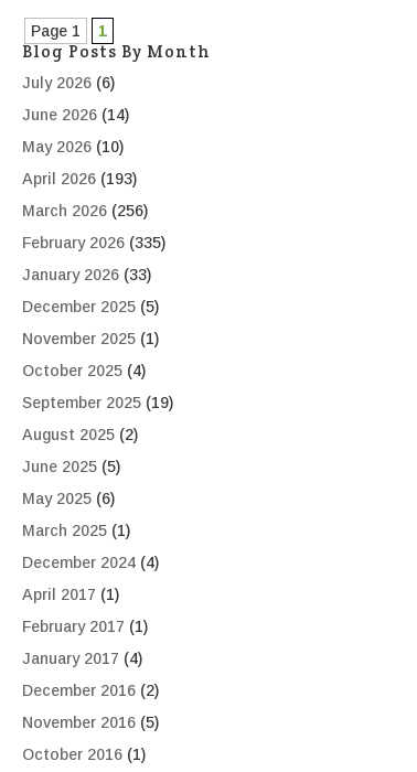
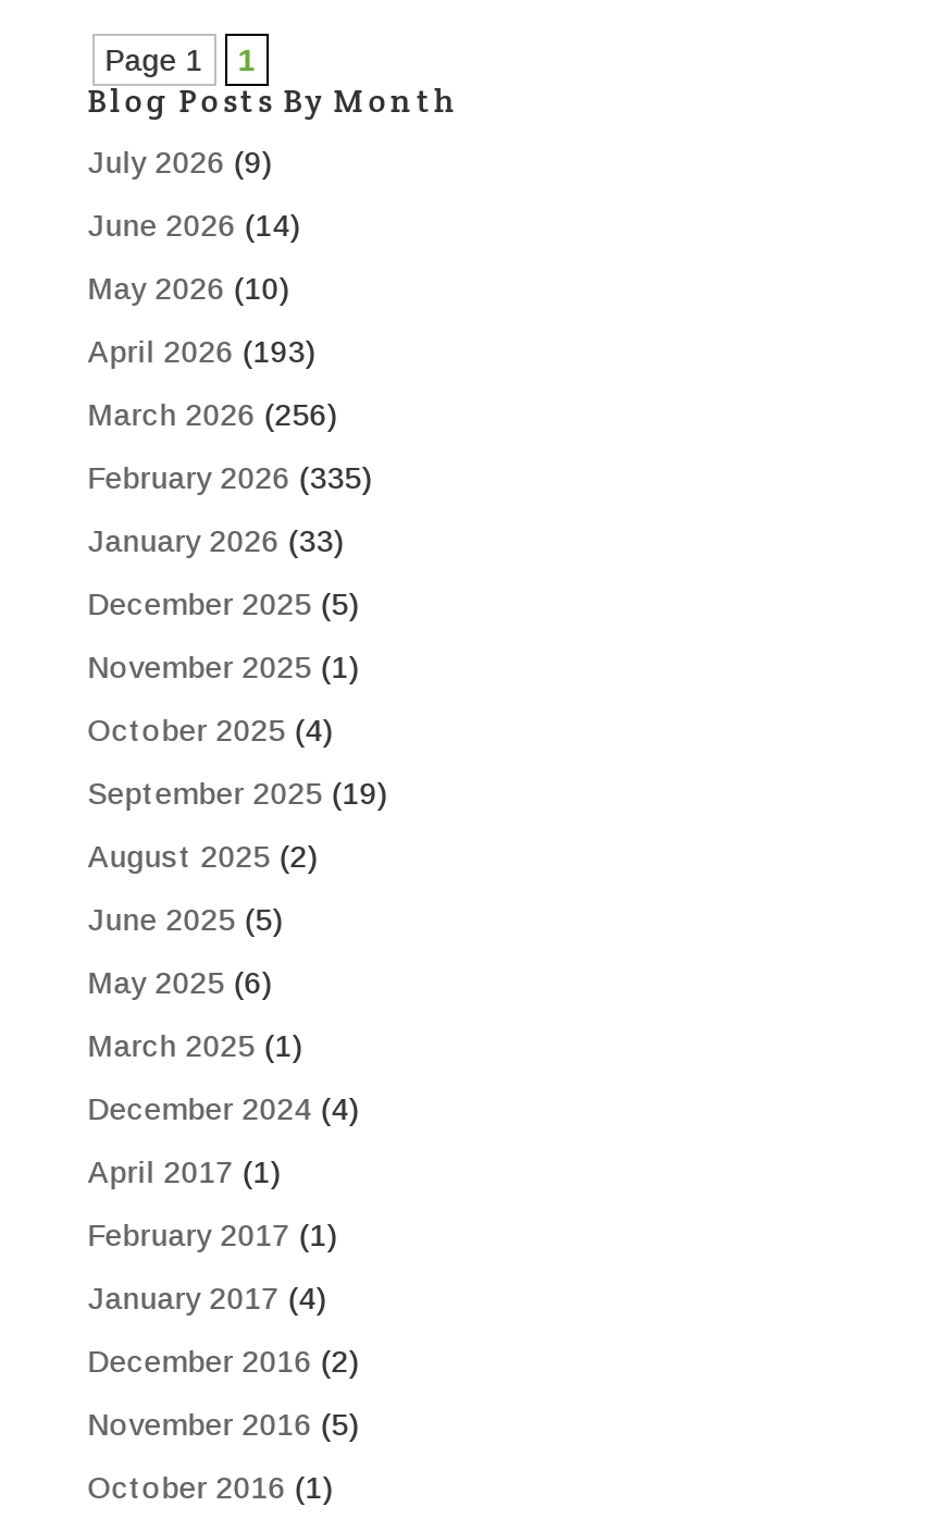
[22,74,115,92] July 2026 (6) -> [88,146,270,180] July 2026 (9)

